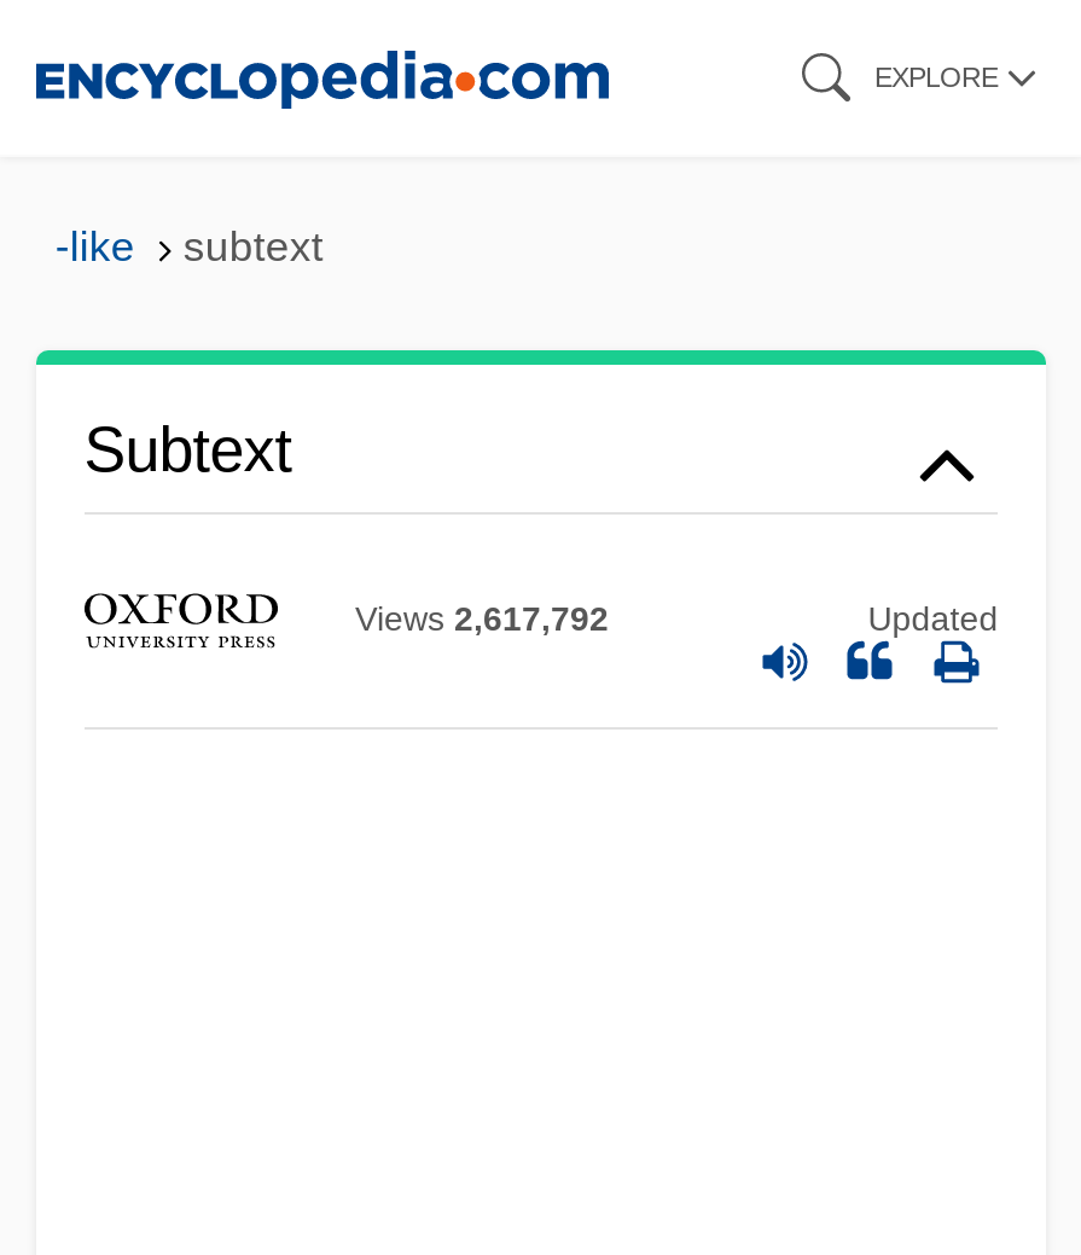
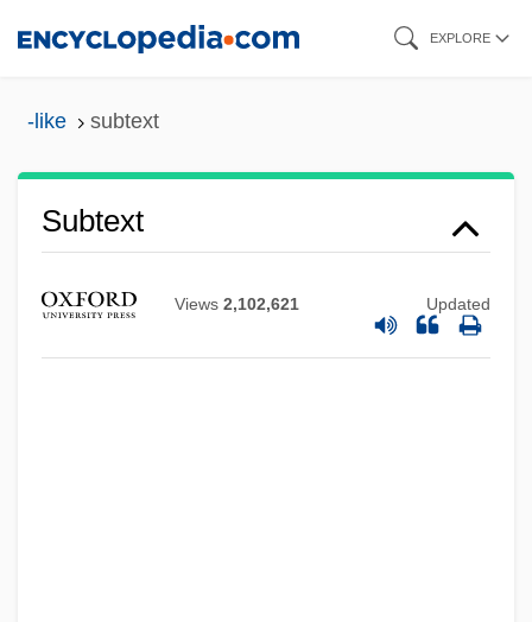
[355,600,609,639] Views 2,617,792 -> [175,295,299,314] Views 2,102,621

